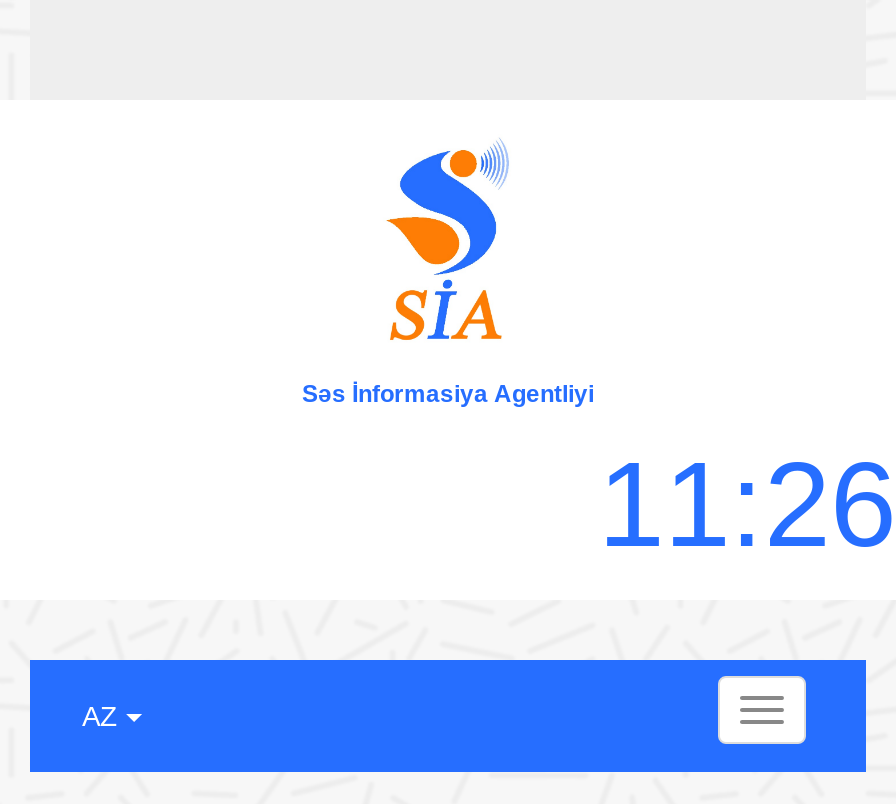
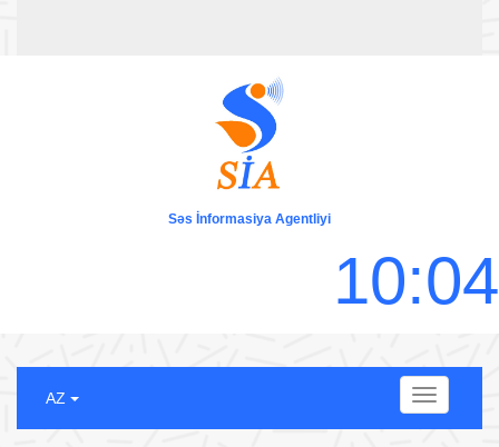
[598,438,896,572] 11:26 -> [333,244,499,318] 10:04

